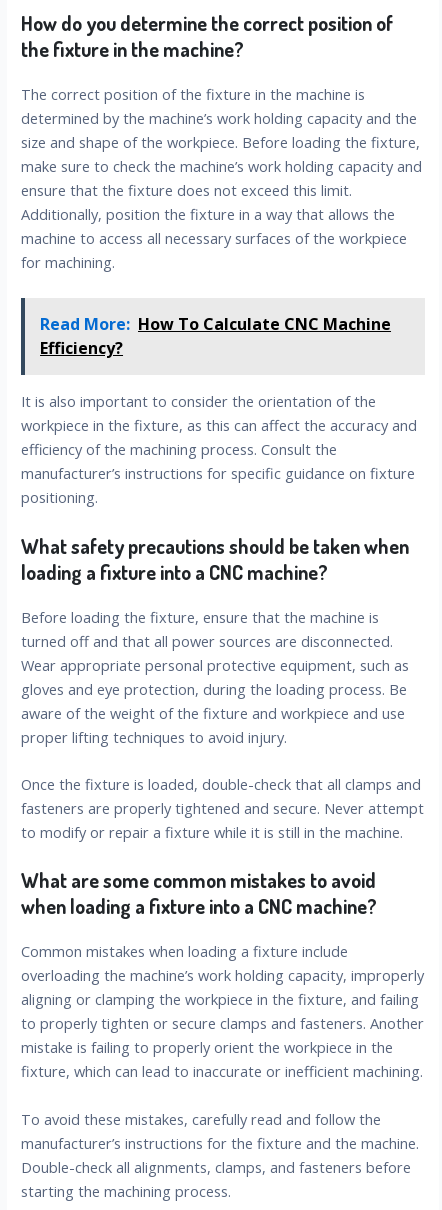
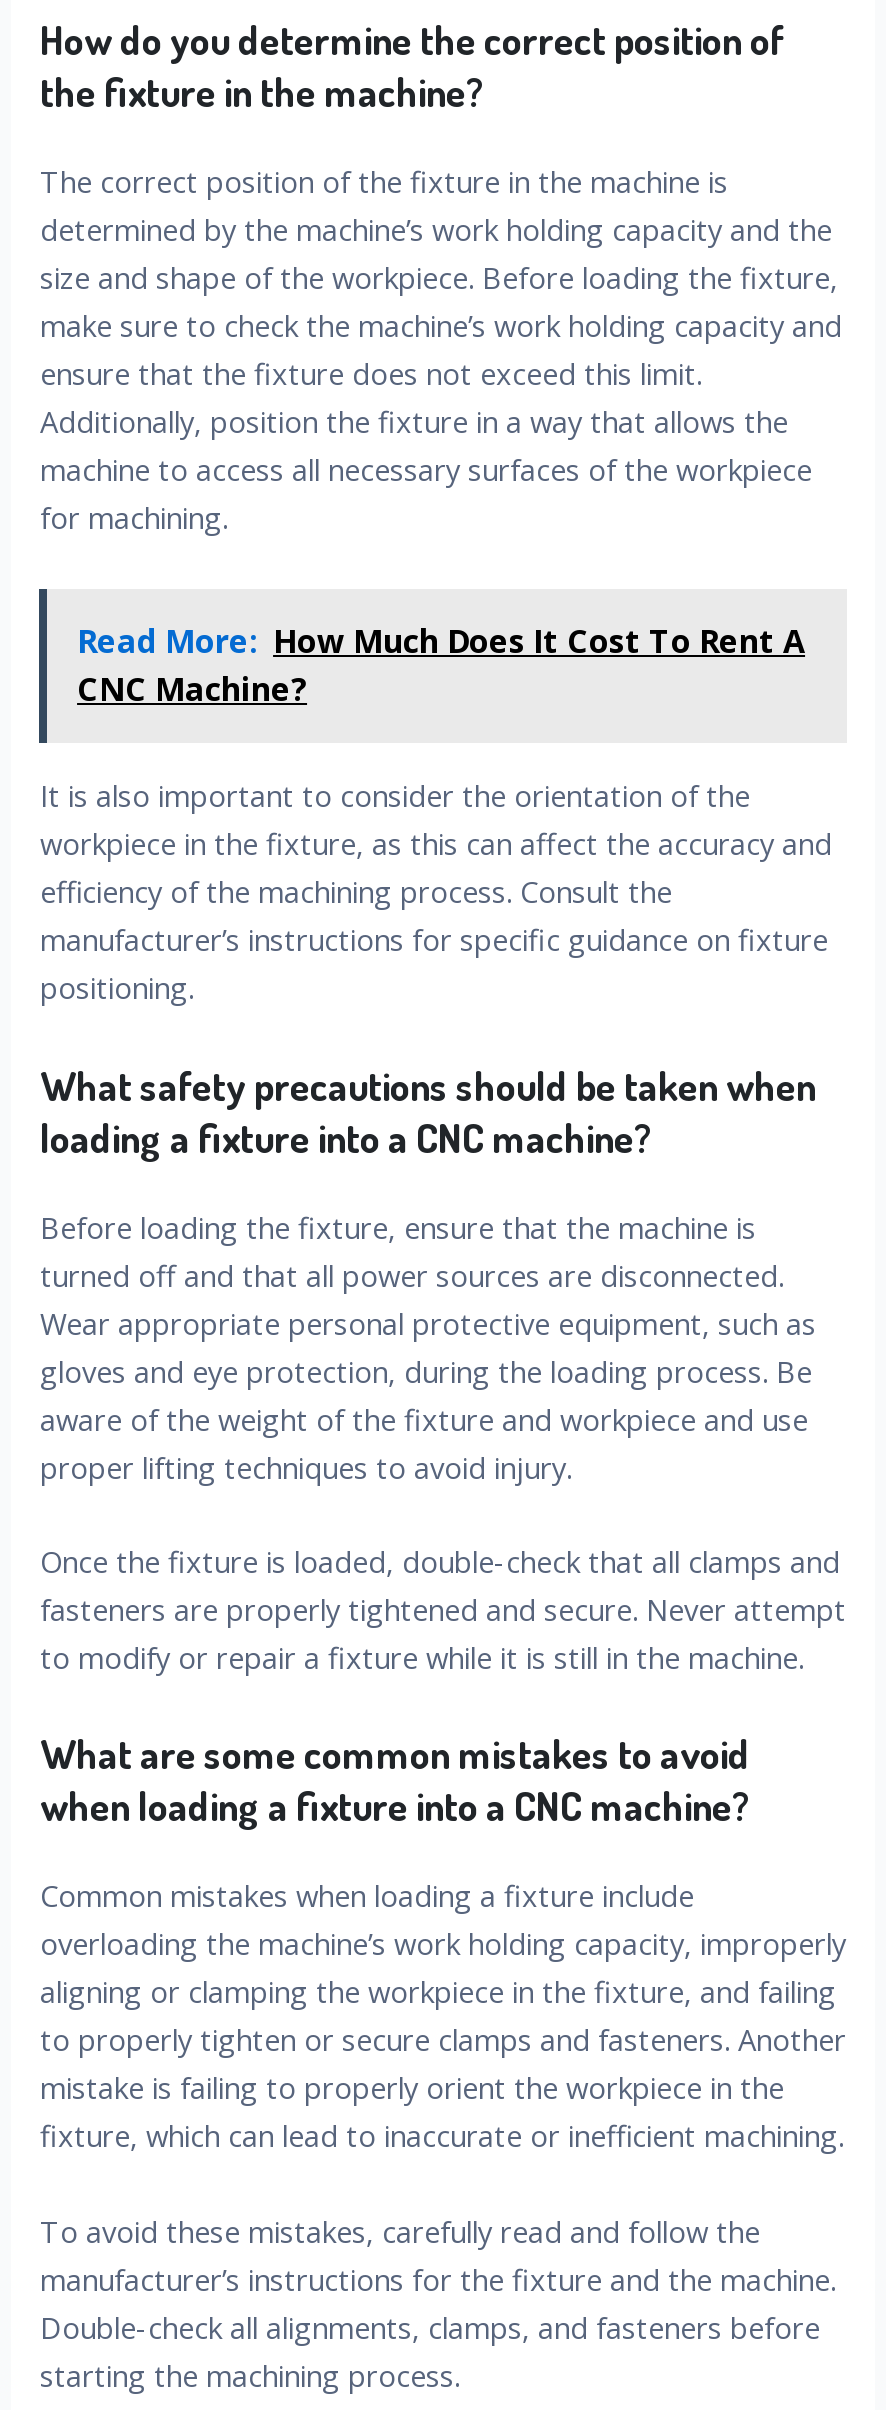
[40,313,391,359] Read More: How To Calculate CNC Machine | Efficiency? -> [77,619,805,711] Read More: How Much Does It Cost To Rent A | CNC Machine?

